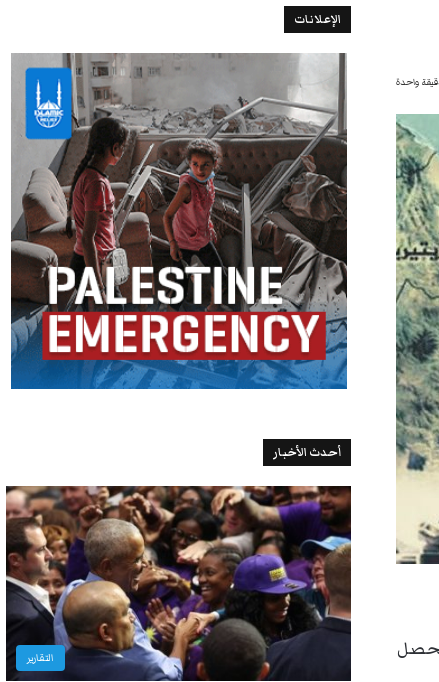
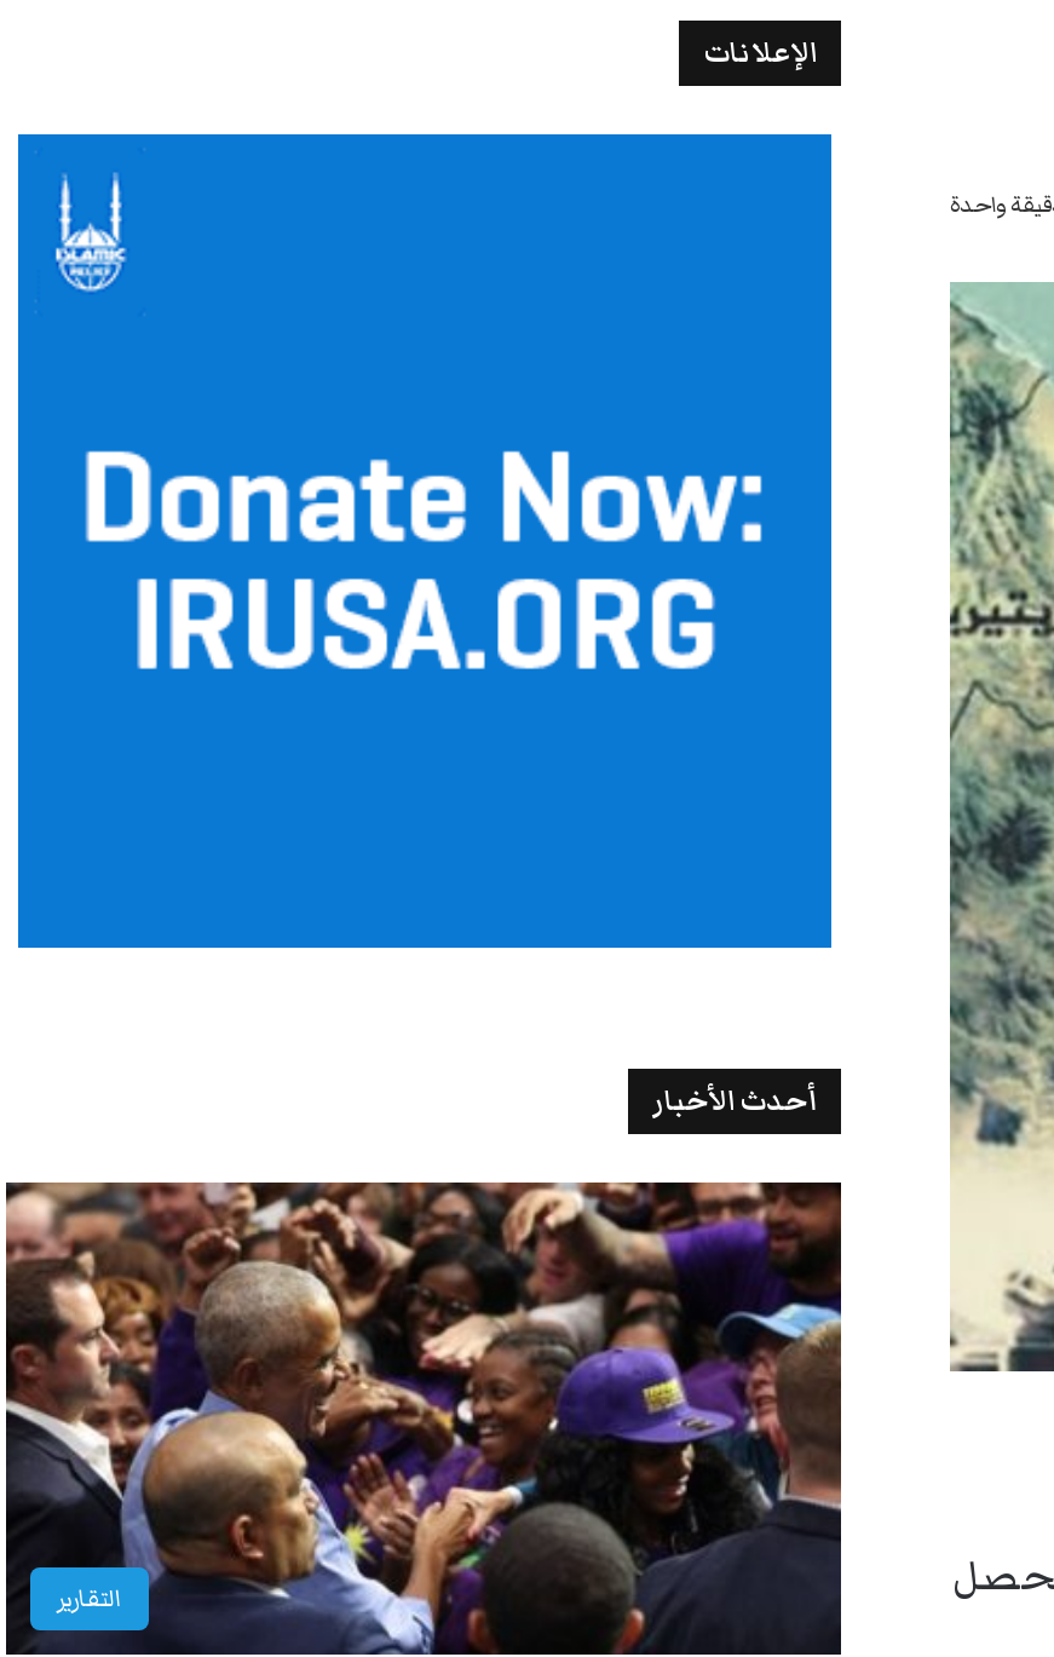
[10,52,348,389] [image] -> [16,132,834,948] [image]

